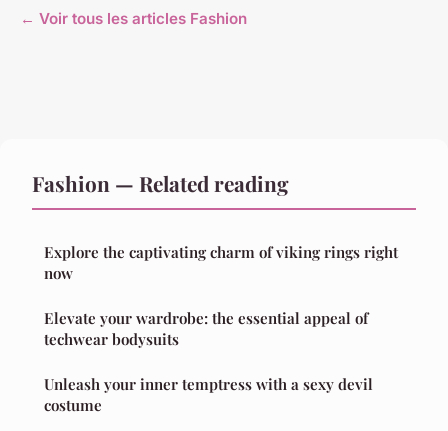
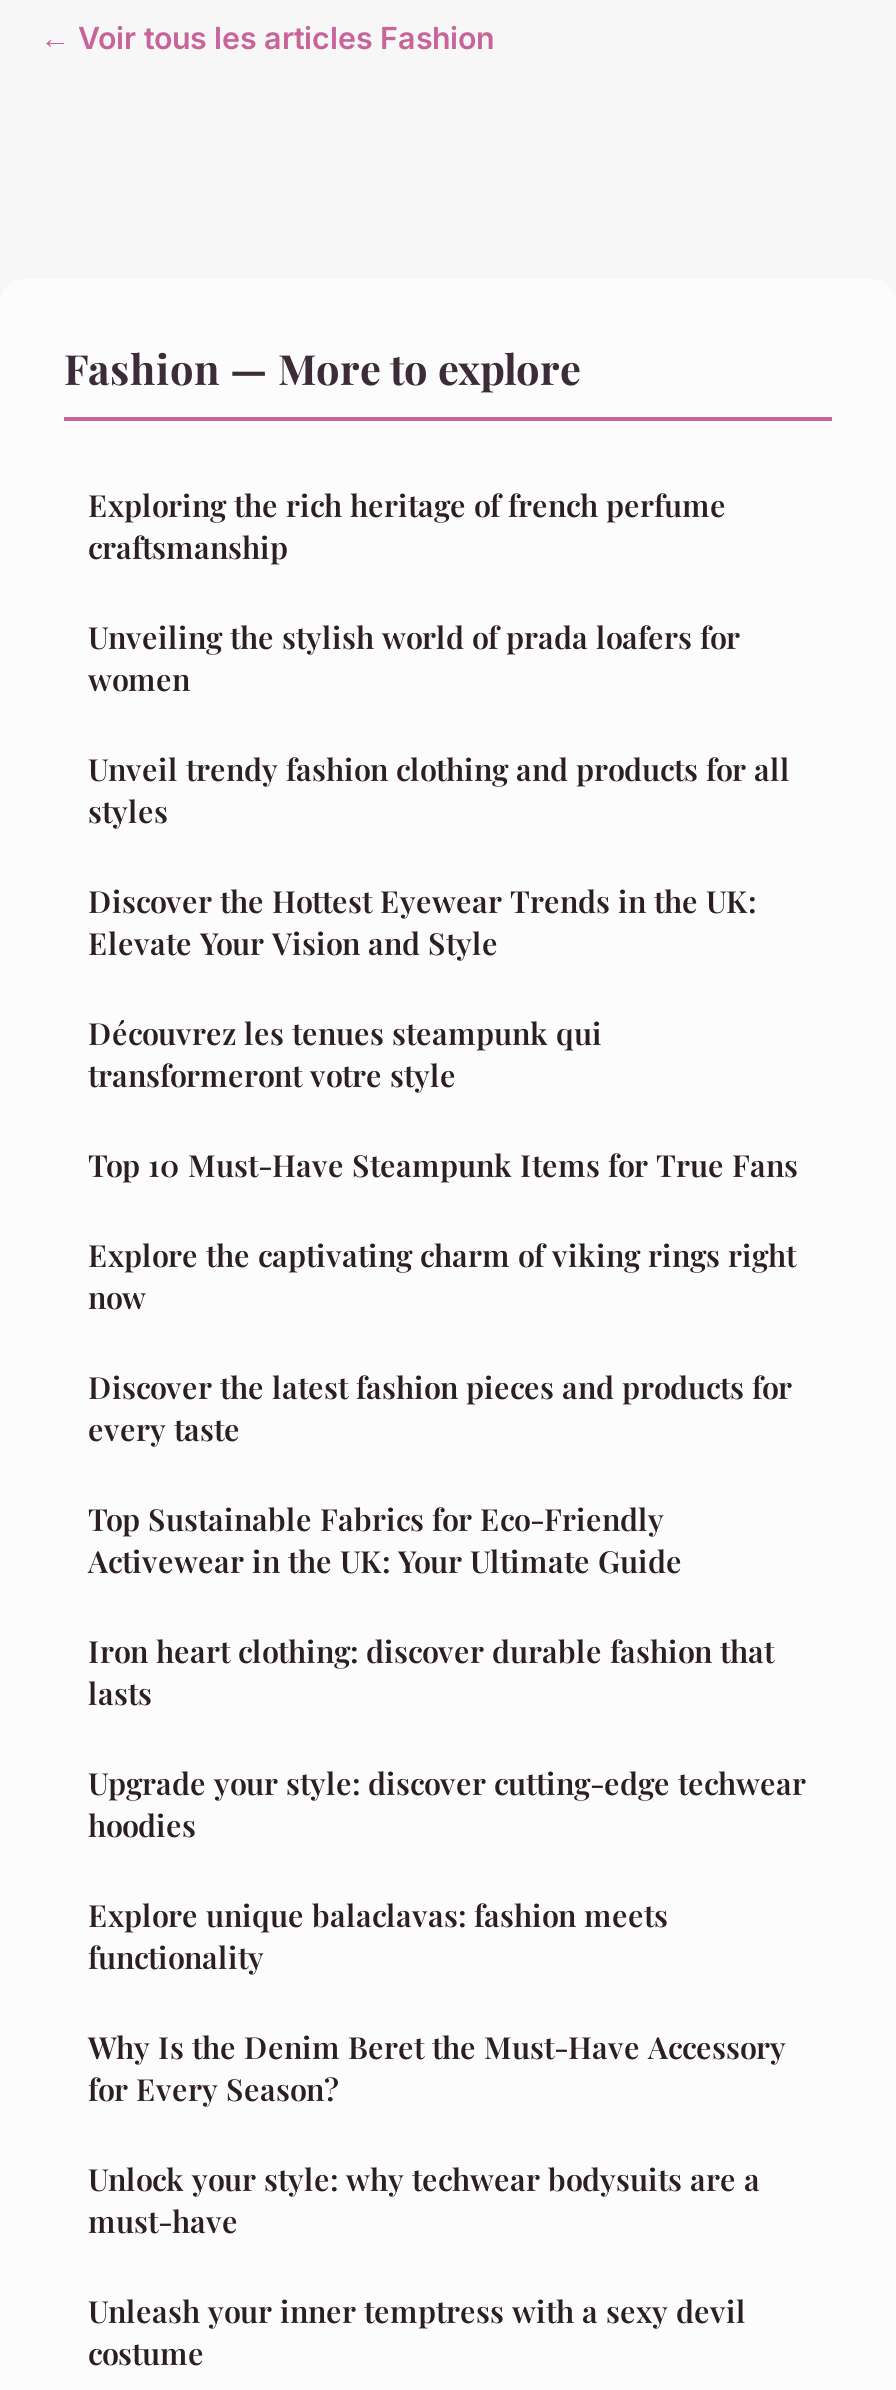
[32,169,289,197] Fashion — Related reading -> [64,339,798,1185] Fashion — More to explore | Exploring the rich heritage of french perfume | craftsmanship | Unveiling the stylish world of prada loafers for | women | Unveil trendy fashion clothing and products for all | styles | Discover the Hottest Eyewear Trends in the UK: | Elevate Your Vision and Style | Découvrez les tenues steampunk qui | transformeront votre style | Top 10 Must-Have Steampunk Items for True Fans
[44,308,368,349] Elevate your wardrobe: the essential appeal of | techwear bodysuits -> [88,1367,806,2241] Discover the latest fashion pieces and products for | every taste | Top Sustainable Fabrics for Eco-Friendly | Activewear in the UK: Your Ultimate Guide | Iron heart clothing: discover durable fashion that | lasts | Upgrade your style: discover cutting-edge techwear | hoodies | Explore unique balaclavas: fashion meets | functionality | Why Is the Denim Beret the Must-Have Accessory | for Every Season? | Unlock your style: why techwear bodysuits are a | must-have

